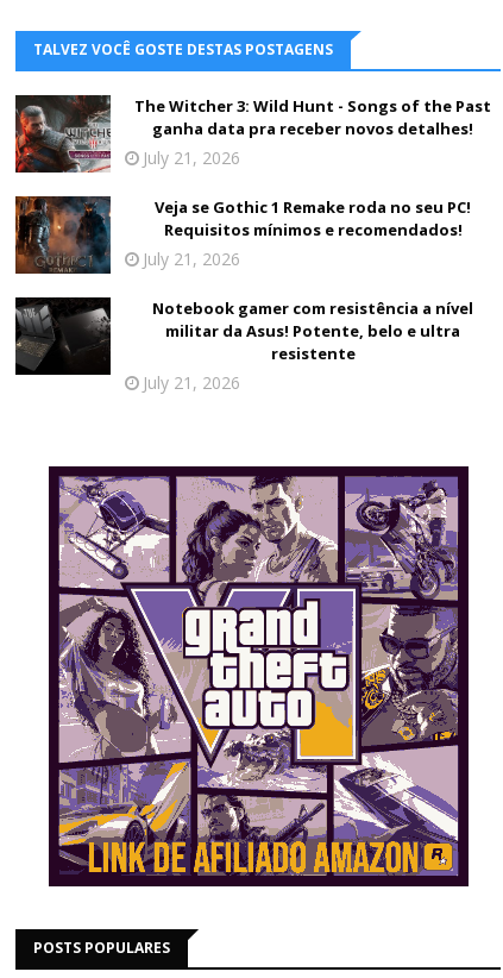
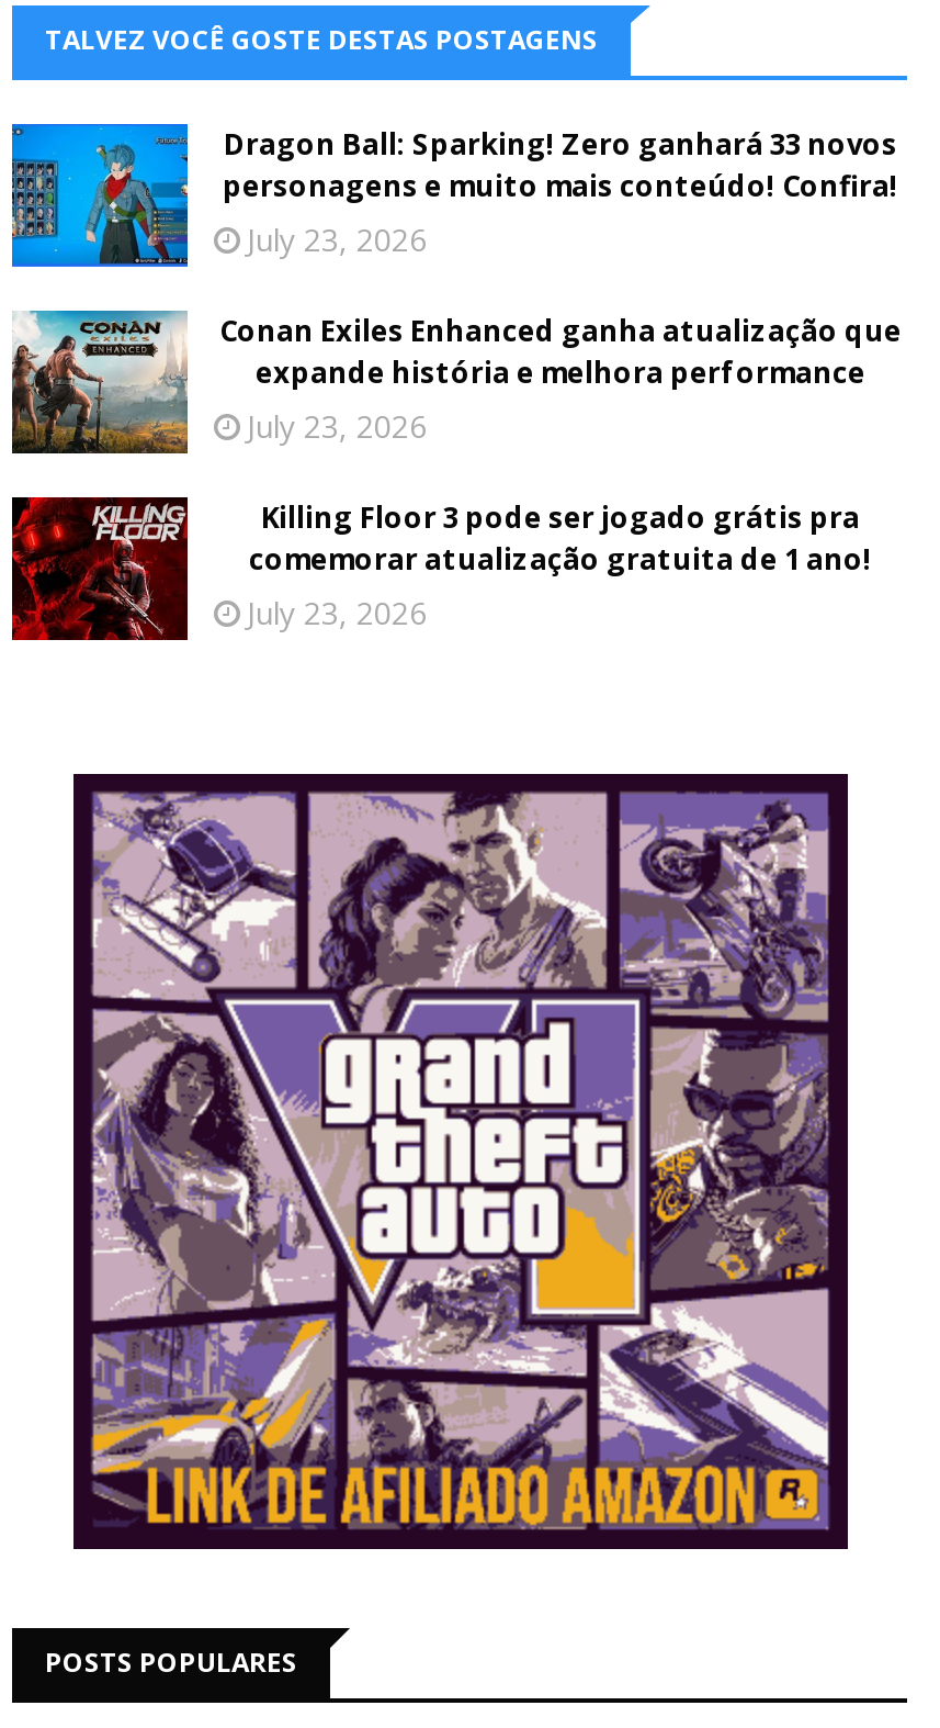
[14,94,491,174] [image] | The Witcher 3: Wild Hunt - Songs of the Past | ganha data pra receber novos detalhes! | July 21, 2026 -> [10,122,898,269] [image] | Dragon Ball: Sparking! Zero ganhará 33 novos | personagens e muito mais conteúdo! Confira! | July 23, 2026
[14,195,471,274] [image] | Veja se Gothic 1 Remake roda no seu PC! | Requisitos mínimos e recomendados! | July 21, 2026 -> [12,308,902,453] [image] | Conan Exiles Enhanced ganha atualização que | expande história e melhora performance | July 23, 2026
[15,296,473,394] [image] | Notebook gamer com resistência a nível | militar da Asus! Potente, belo e ultra | resistente | July 21, 2026 -> [10,495,872,642] [image] | Killing Floor 3 pode ser jogado grátis pra | comemorar atualização gratuita de 1 ano! | July 23, 2026

